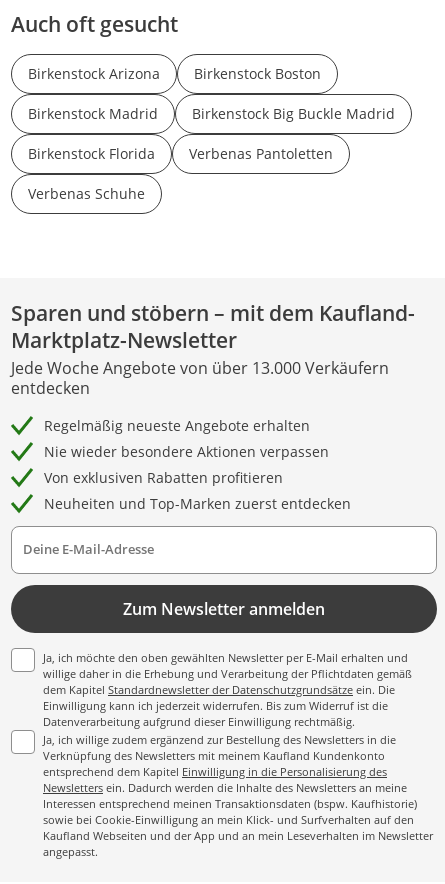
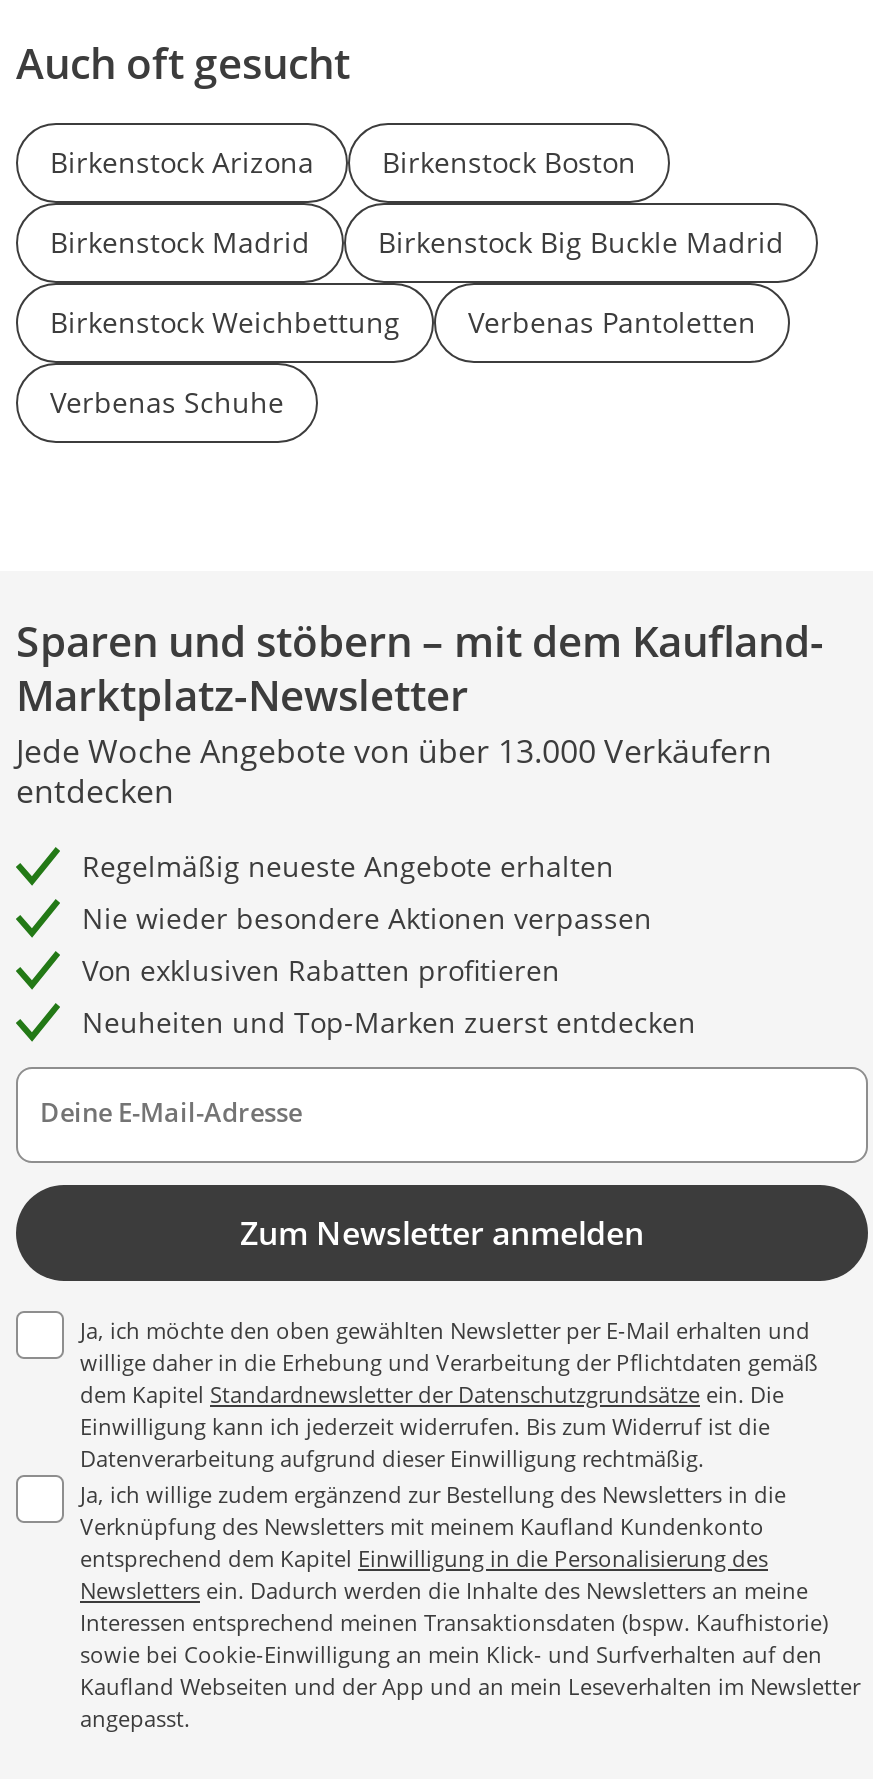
[28,144,155,163] Birkenstock Florida -> [50,303,400,341] Birkenstock Weichbettung

